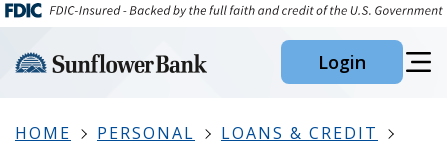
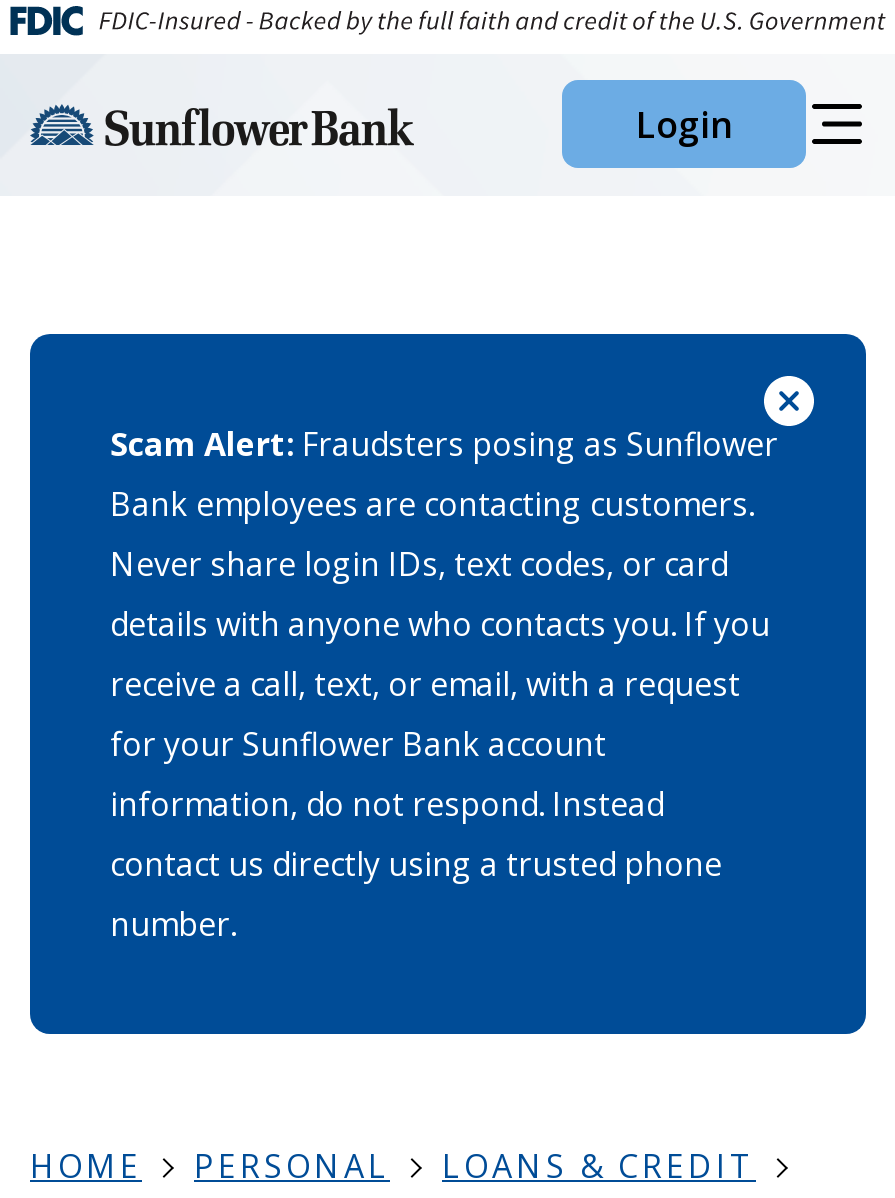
none -> [28,332,868,1036] [image] | Scam Alert: Fraudsters posing as Sunflower | Bank employees are contacting customers. | Never share login IDs, text codes, or card | details with anyone who contacts you. If you | receive a call, text, or email, with a request | for your Sunflower Bank account | information, do not respond. Instead | contact us directly using a trusted phone | number.

